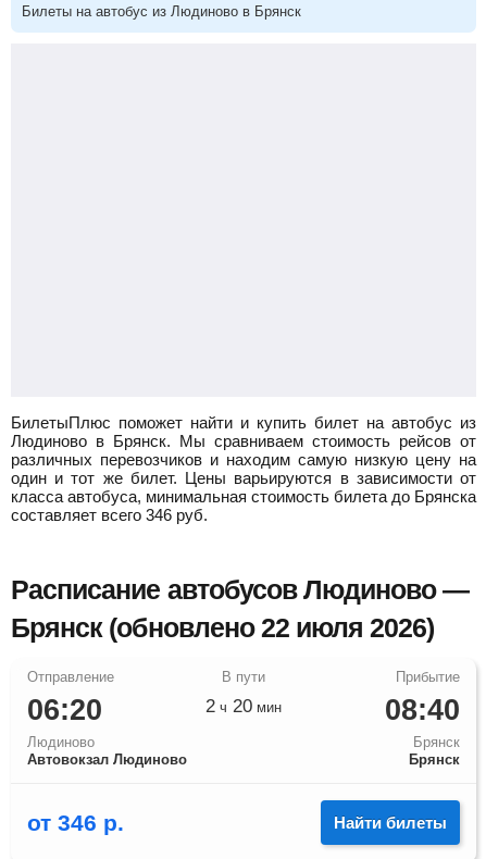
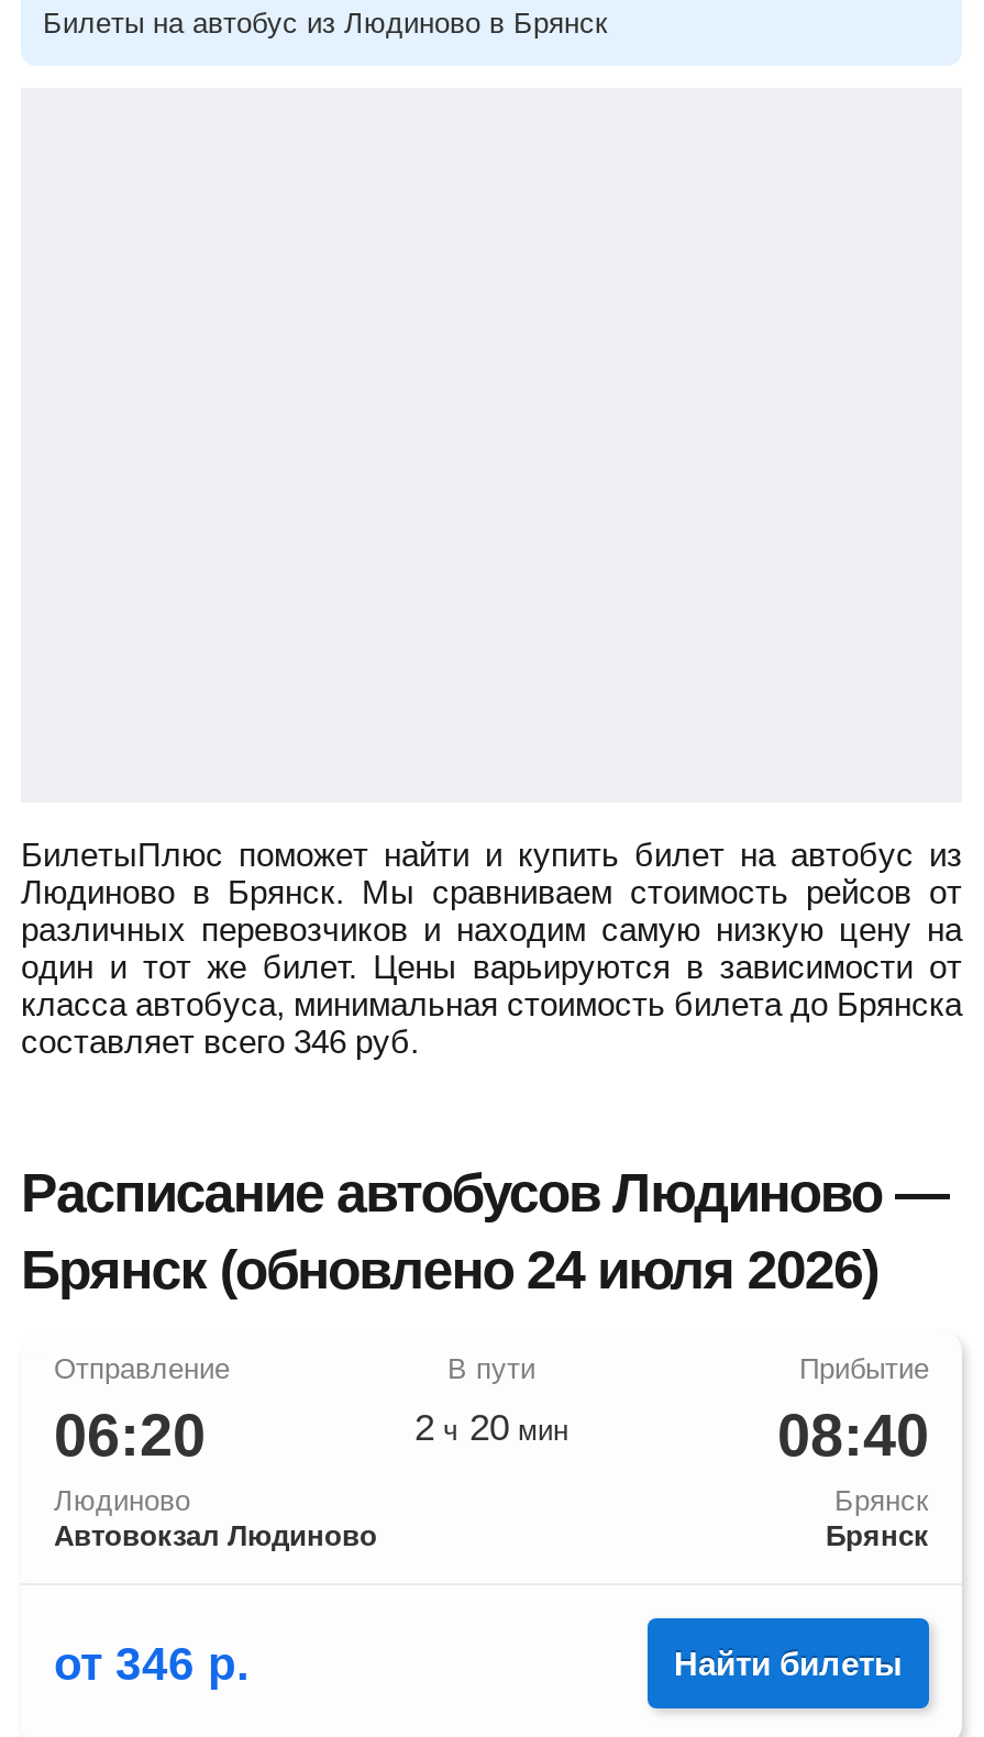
[11,612,434,643] Брянск (обновлено 22 июля 2026) -> [21,1238,878,1299] Брянск (обновлено 24 июля 2026)

